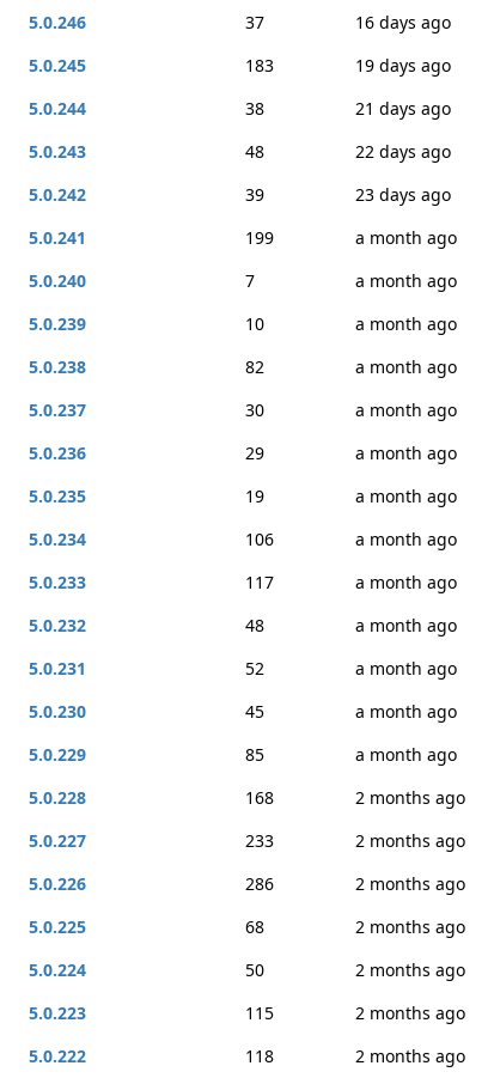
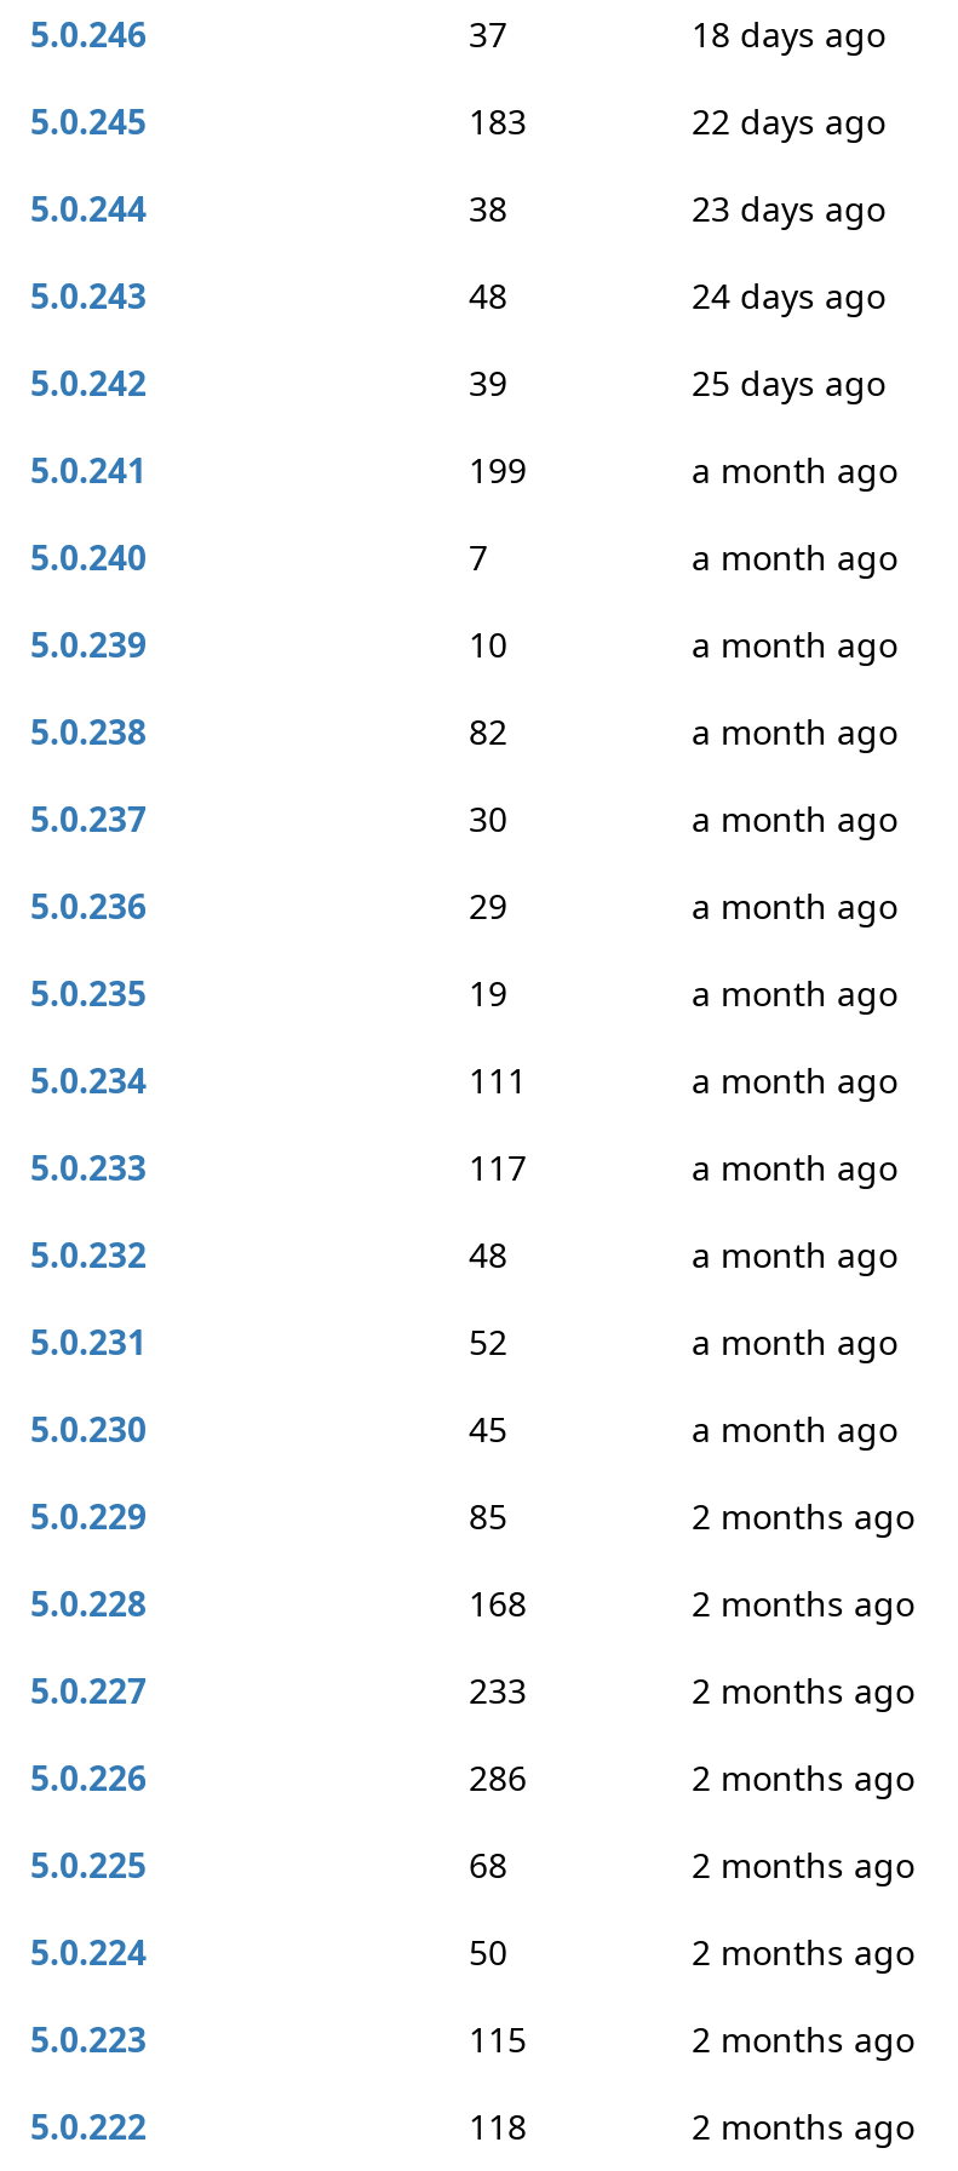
[355,11,451,34] 16 days ago -> [692,11,885,57] 18 days ago
[355,54,451,77] 19 days ago -> [692,98,885,144] 22 days ago
[355,97,451,120] 21 days ago -> [692,185,885,231] 23 days ago
[355,140,451,163] 22 days ago -> [692,272,885,318] 24 days ago
[355,183,451,206] 23 days ago -> [692,360,885,406] 25 days ago
[245,528,274,550] 106 -> [469,1057,527,1103] 111
[355,743,457,766] a month ago -> [692,1493,914,1539] 2 months ago

